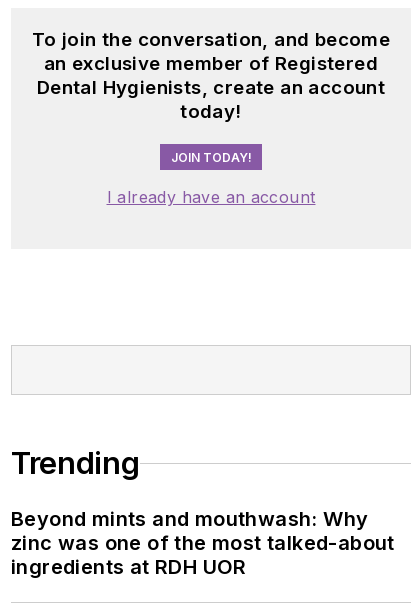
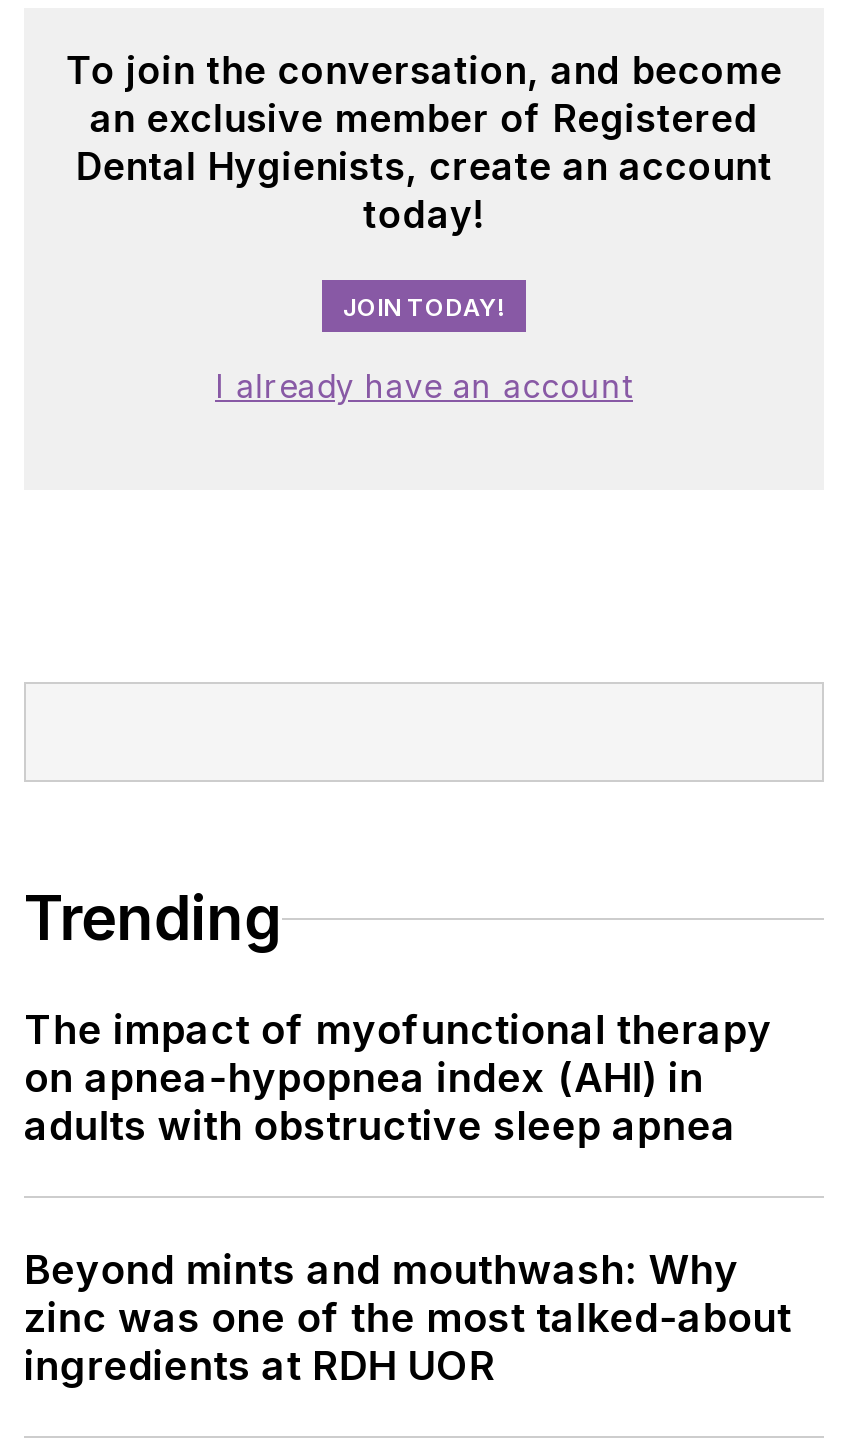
none -> [24,1007,772,1151] The impact of myofunctional therapy | on apnea-hypopnea index (AHI) in | adults with obstructive sleep apnea

